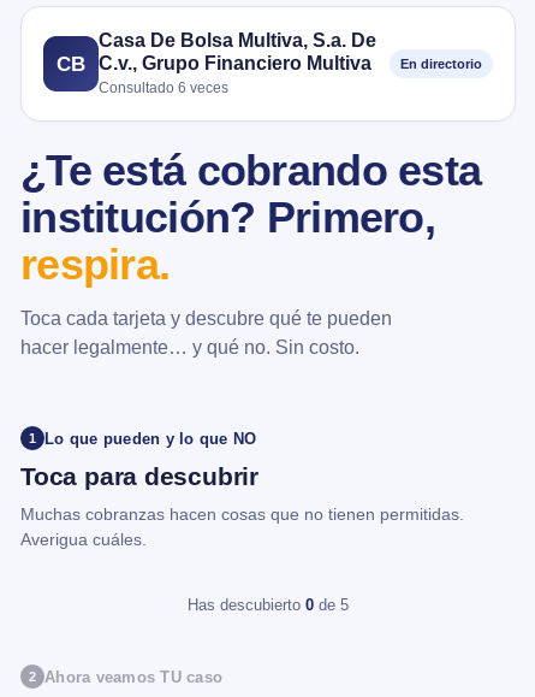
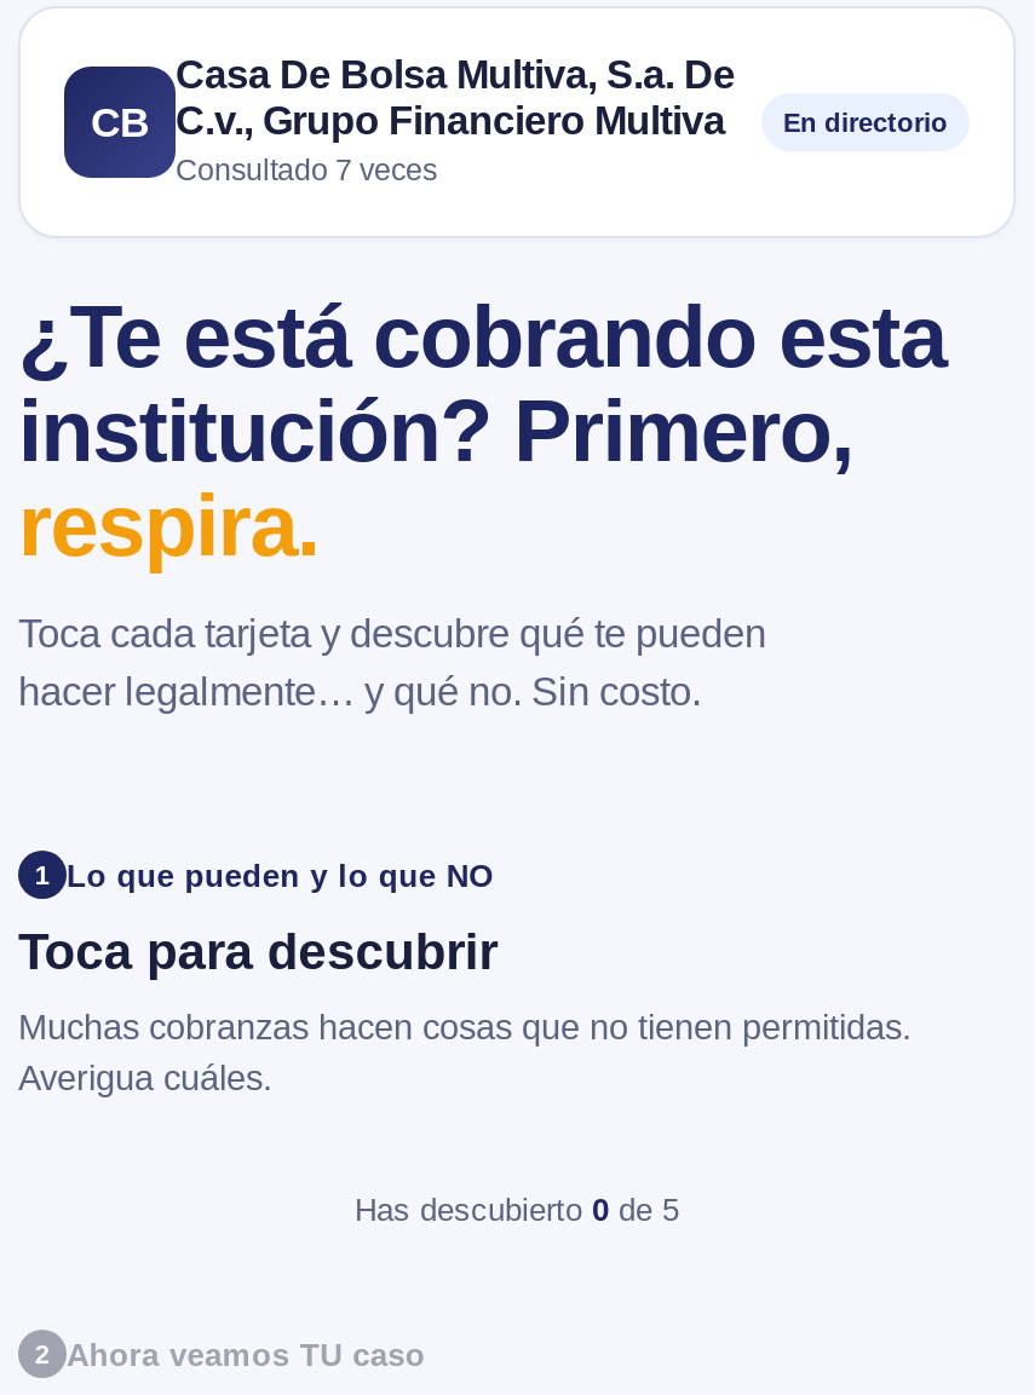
[99,79,228,96] Consultado 6 veces -> [176,155,437,189] Consultado 7 veces

